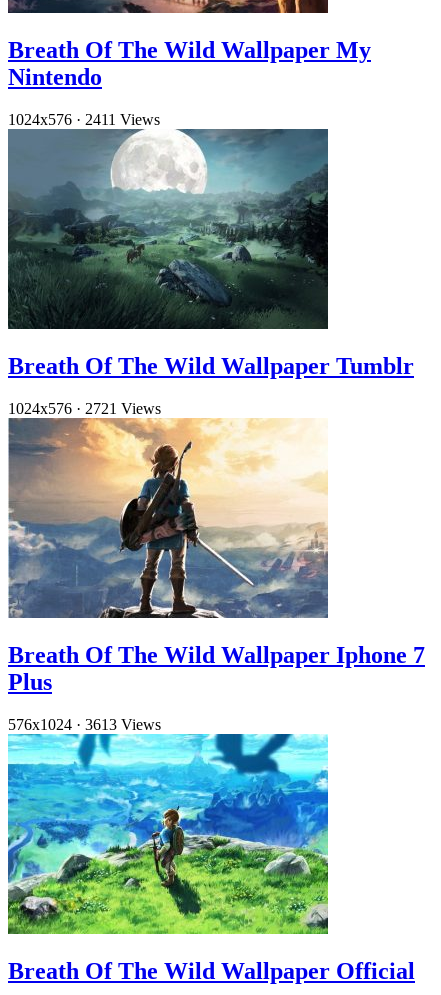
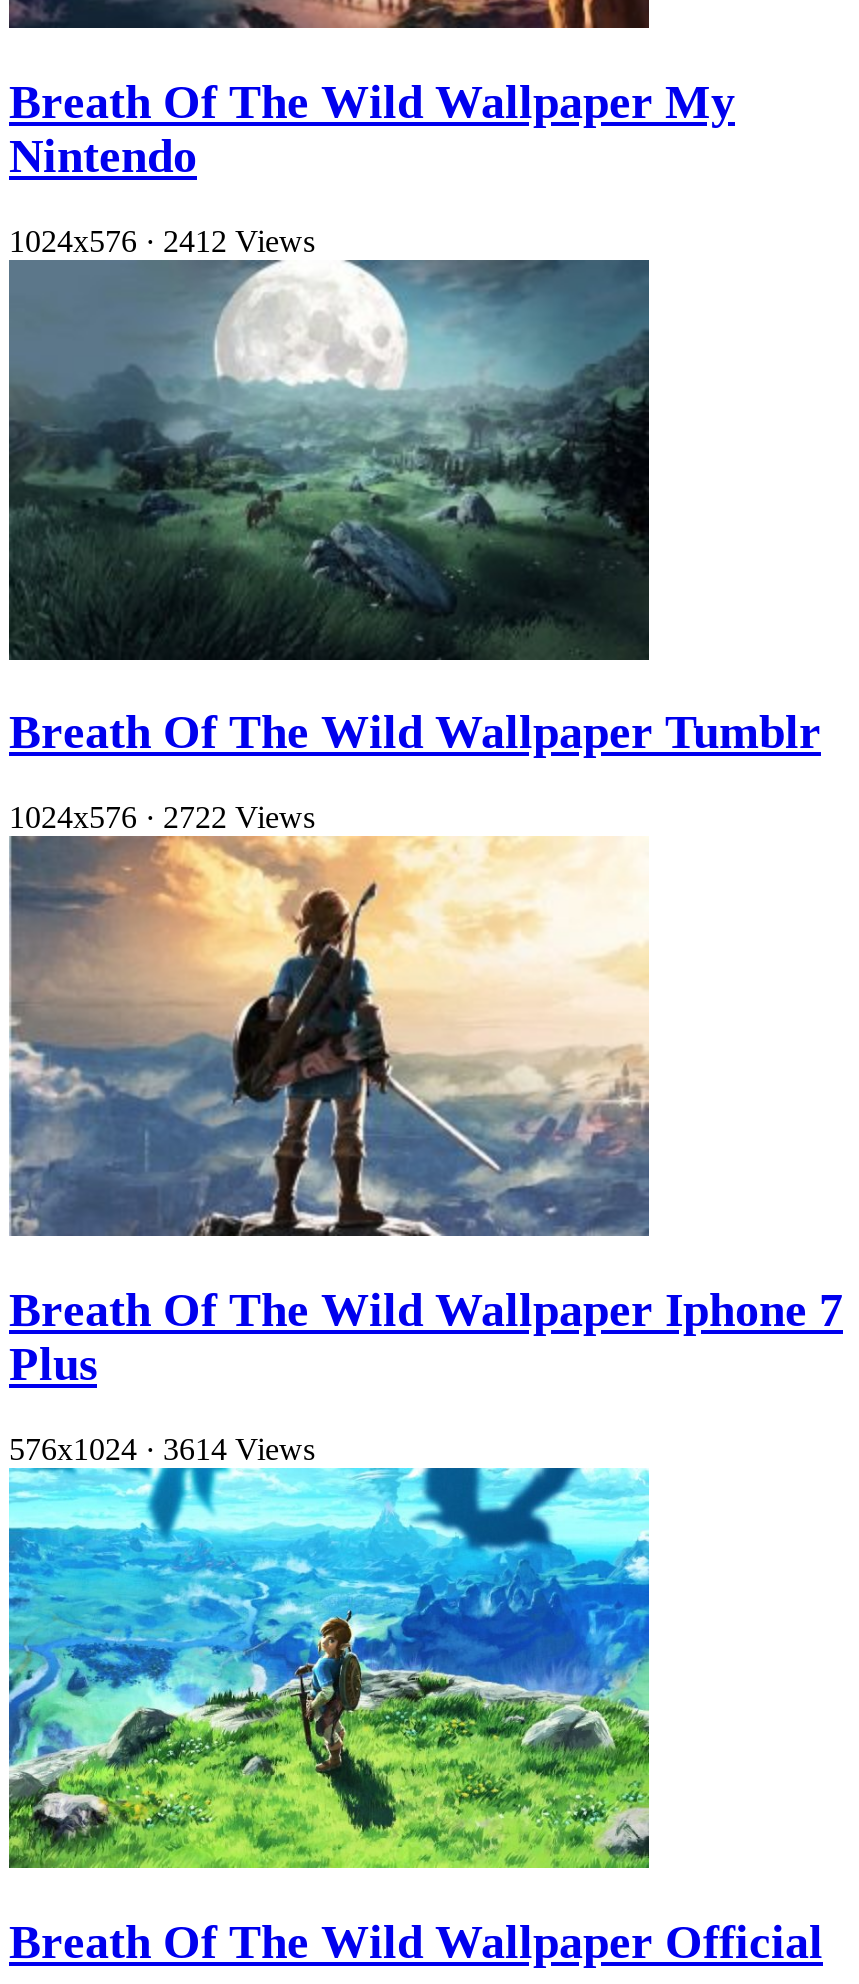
[8,111,160,128] 1024x576 · 2411 Views -> [9,223,315,257] 1024x576 · 2412 Views
[8,400,161,417] 1024x576 · 2721 Views -> [9,800,315,834] 1024x576 · 2722 Views
[8,716,161,733] 576x1024 · 3613 Views -> [9,1432,315,1466] 576x1024 · 3614 Views

